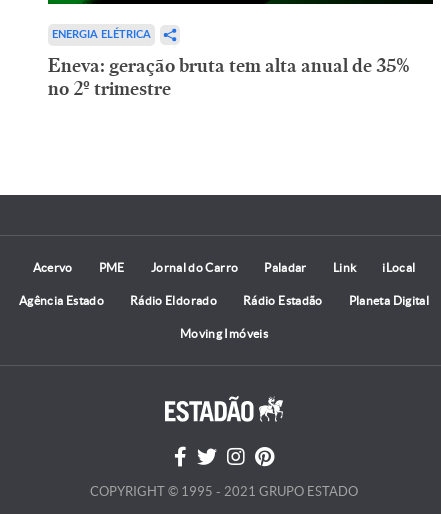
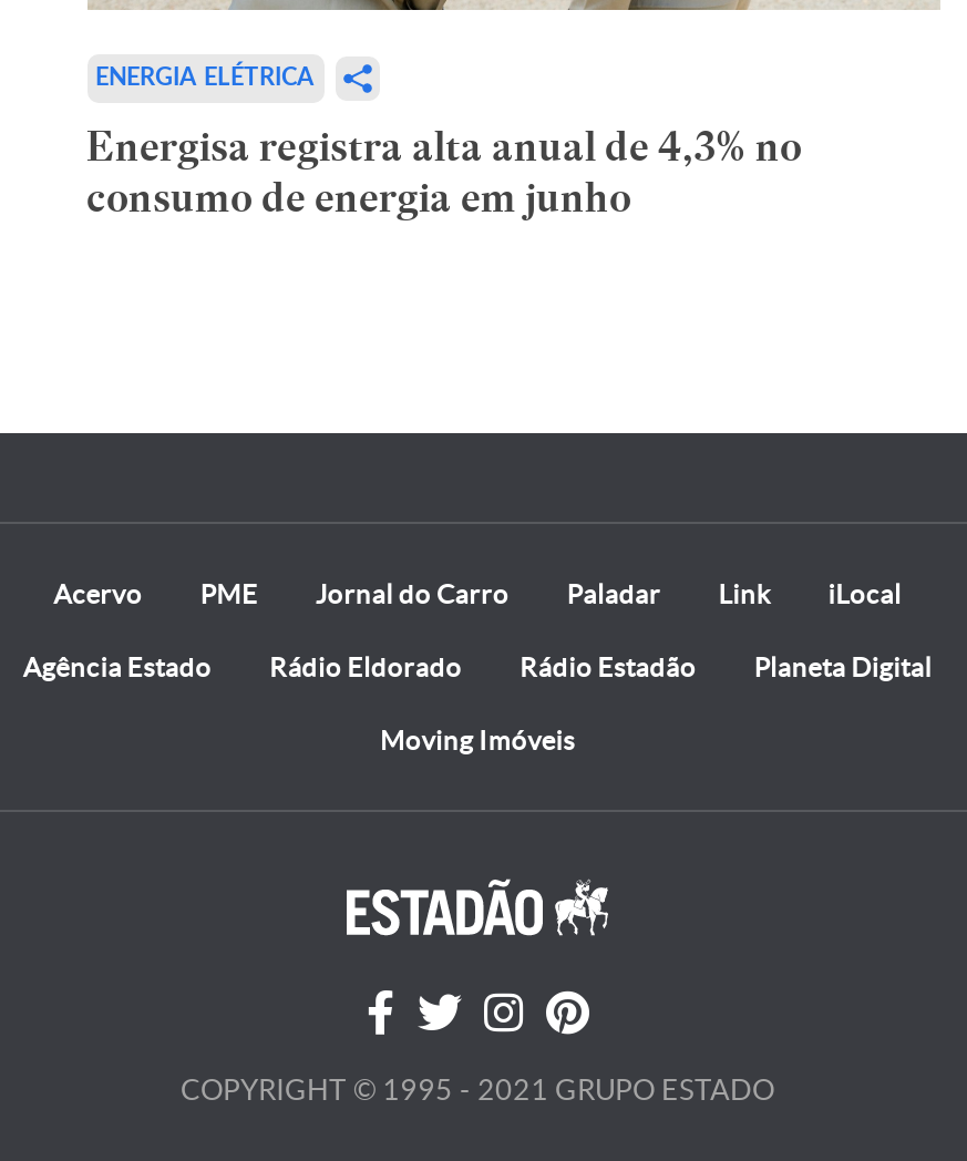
[47,54,409,100] Eneva: geração bruta tem alta anual de 35% | no 2º trimestre -> [86,121,802,222] Energisa registra alta anual de 4,3% no | consumo de energia em junho

